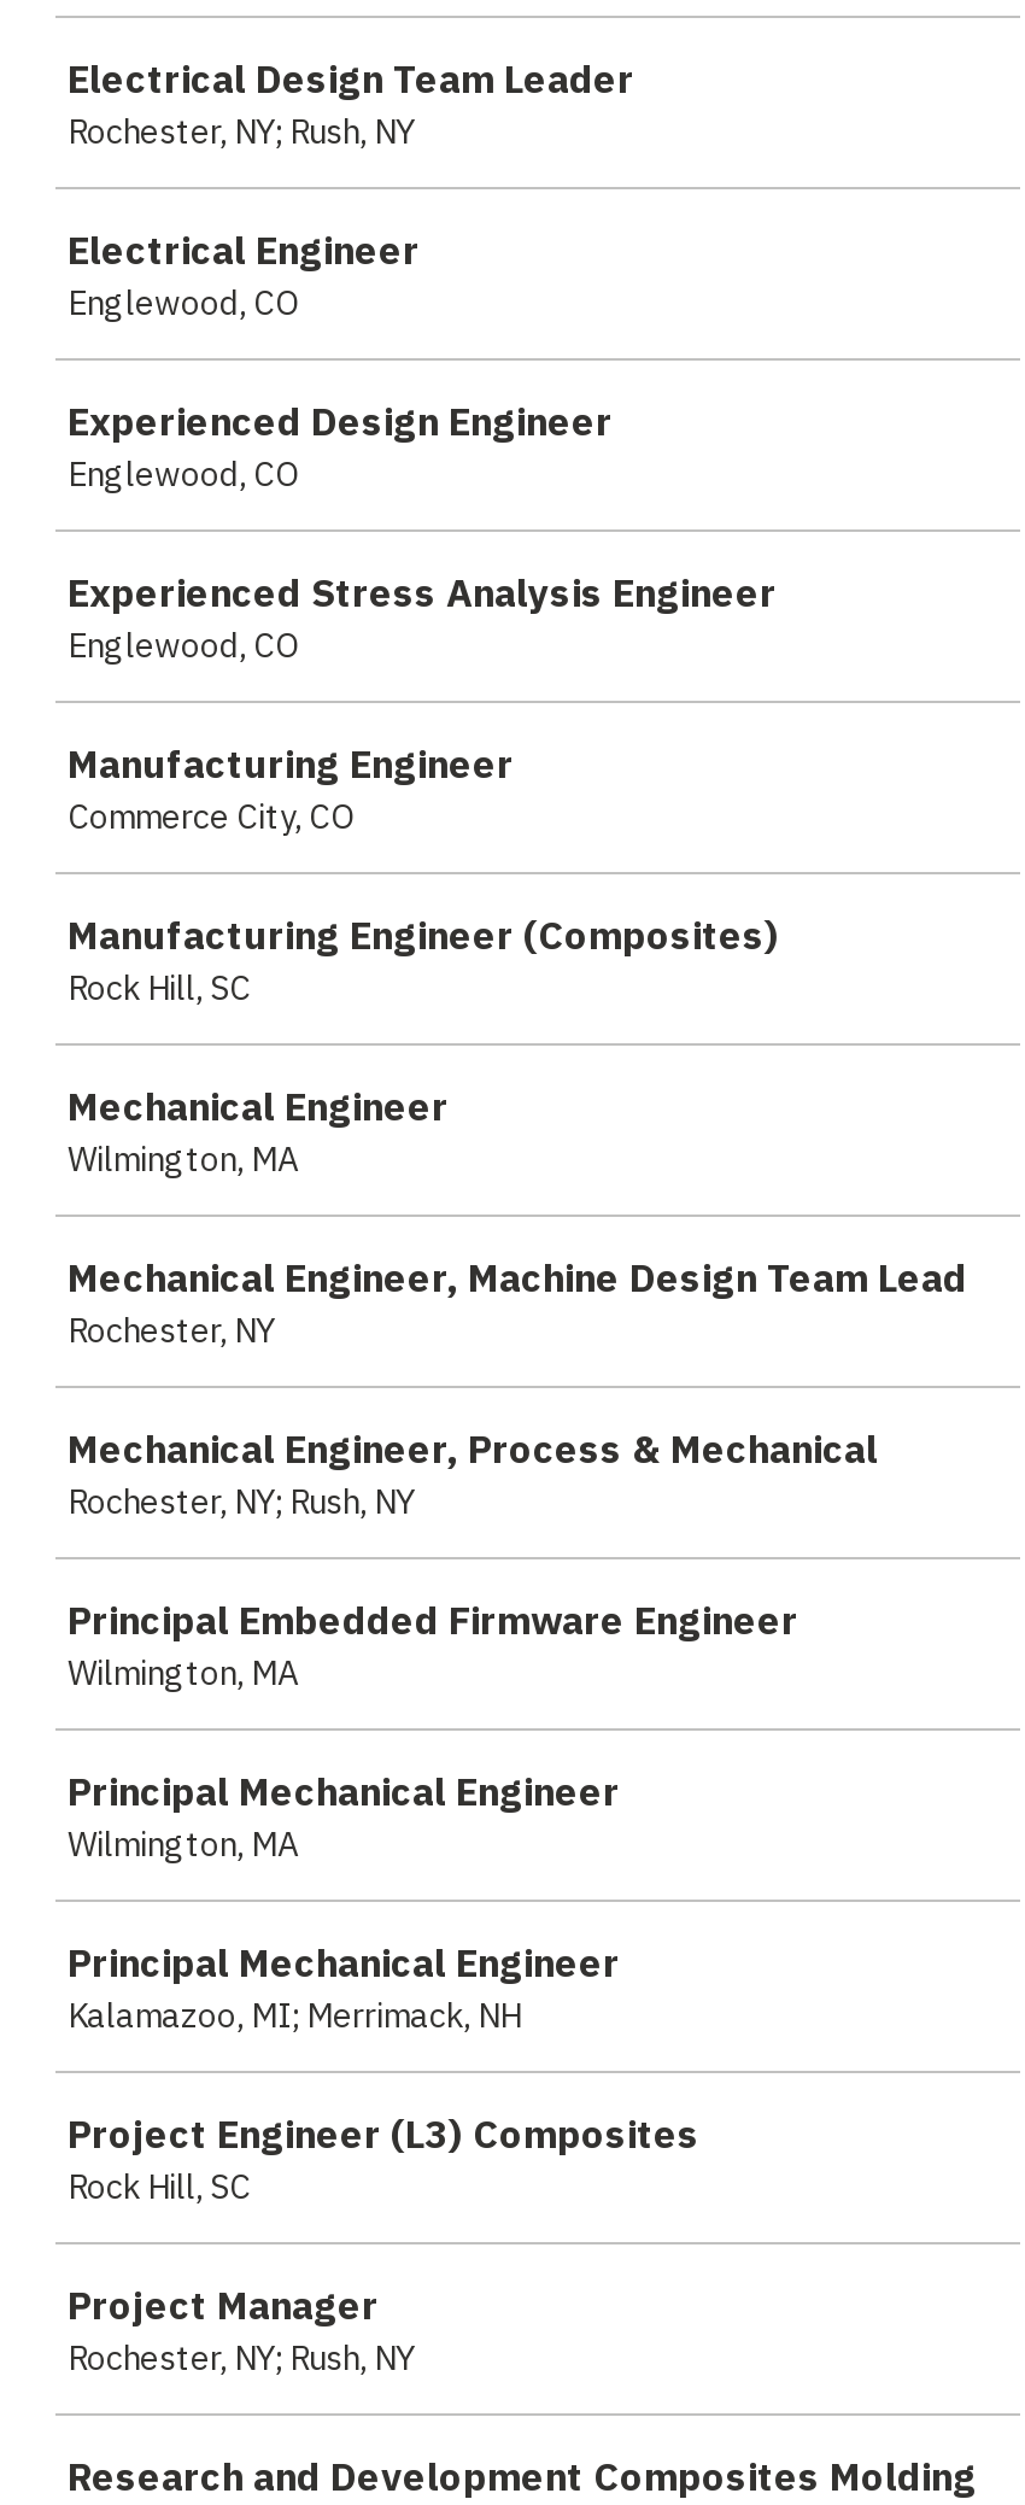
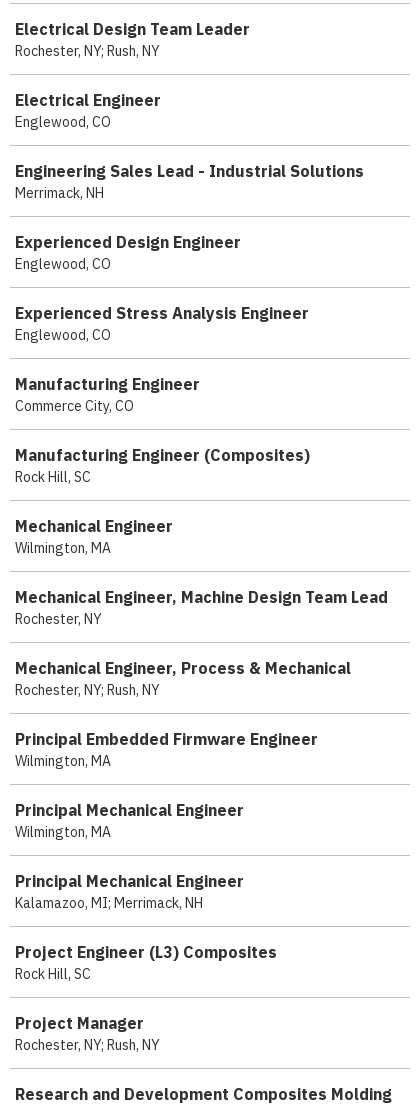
none -> [15,161,364,202] Engineering Sales Lead - Industrial Solutions | Merrimack, NH

